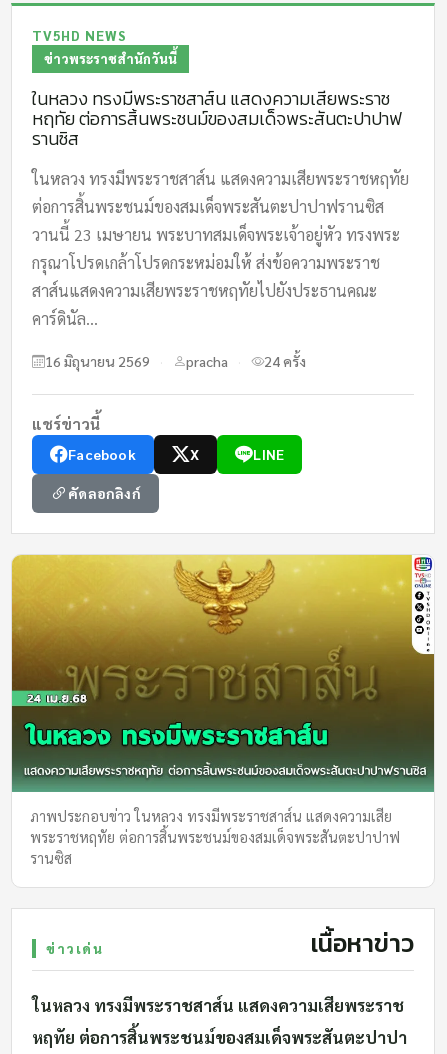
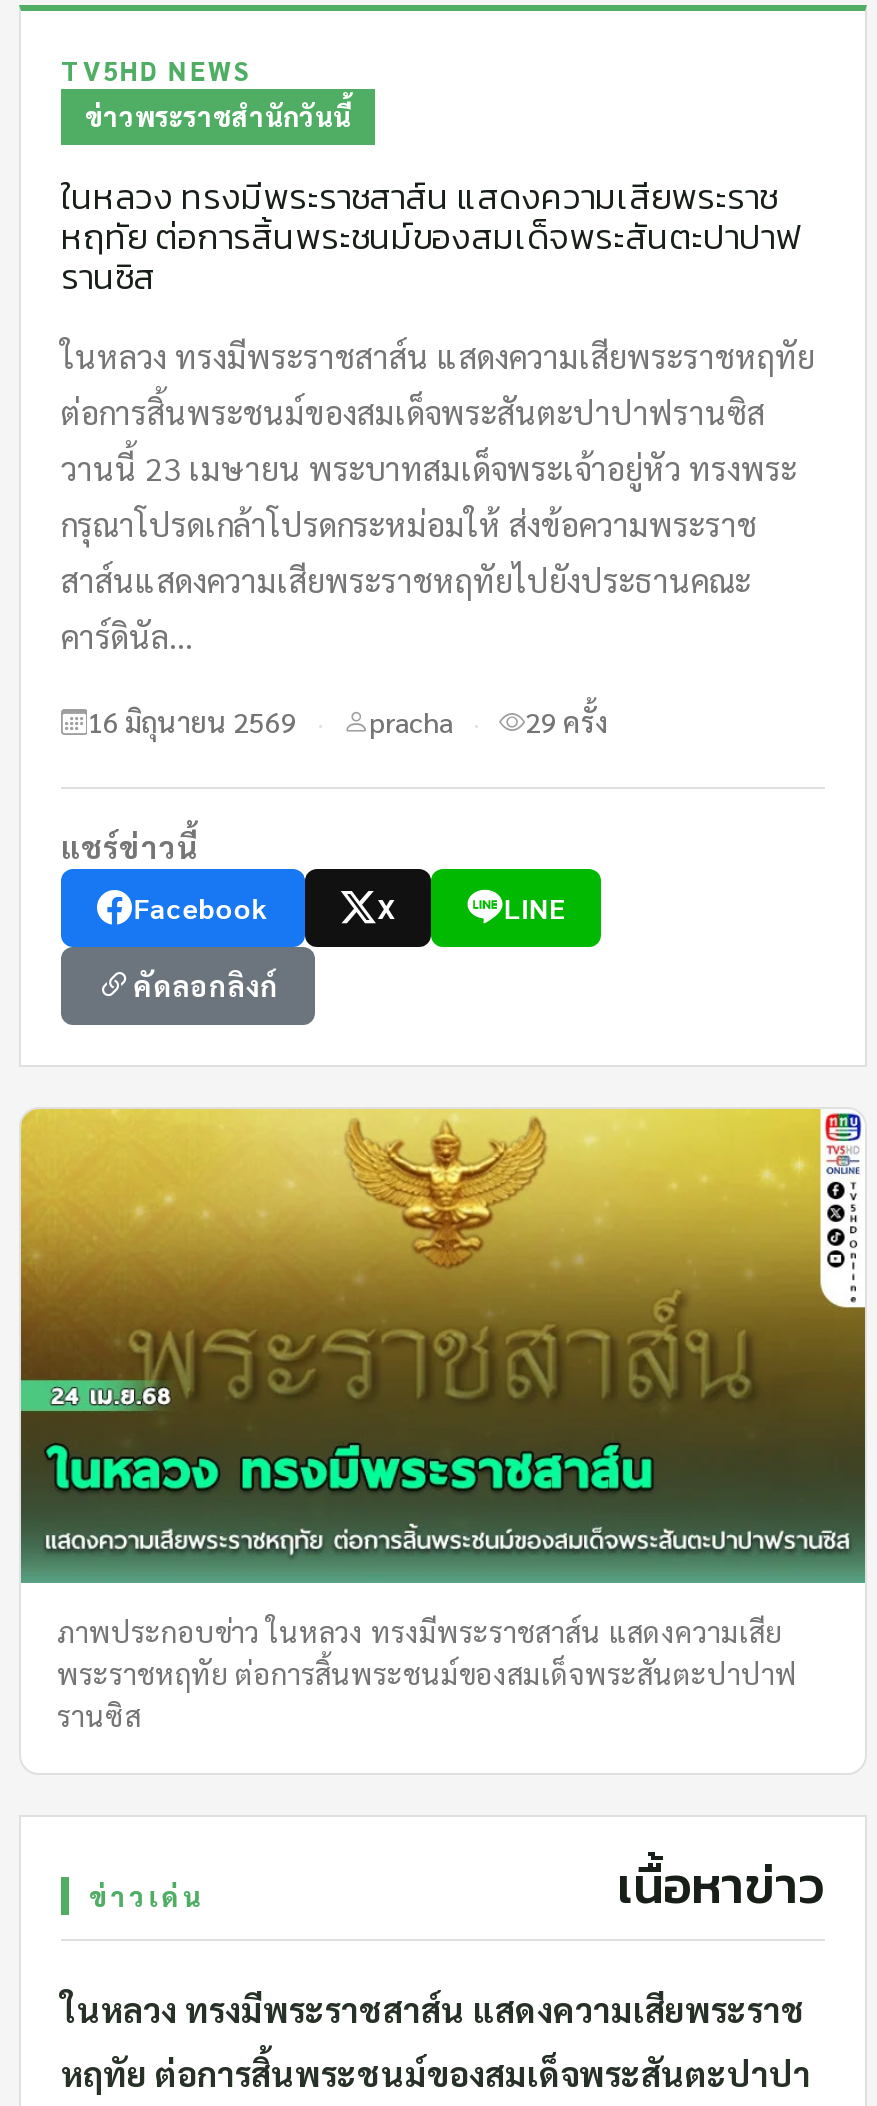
[45,352,306,370] 16 มิถุนายน 2569 · pracha · 24 ครั้ง -> [87,702,609,738] 16 มิถุนายน 2569 · pracha · 29 ครั้ง

